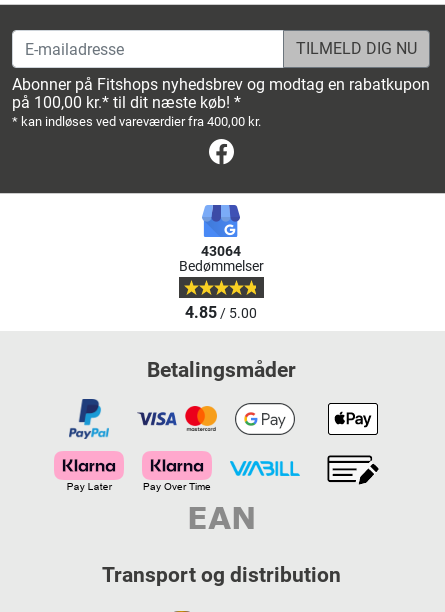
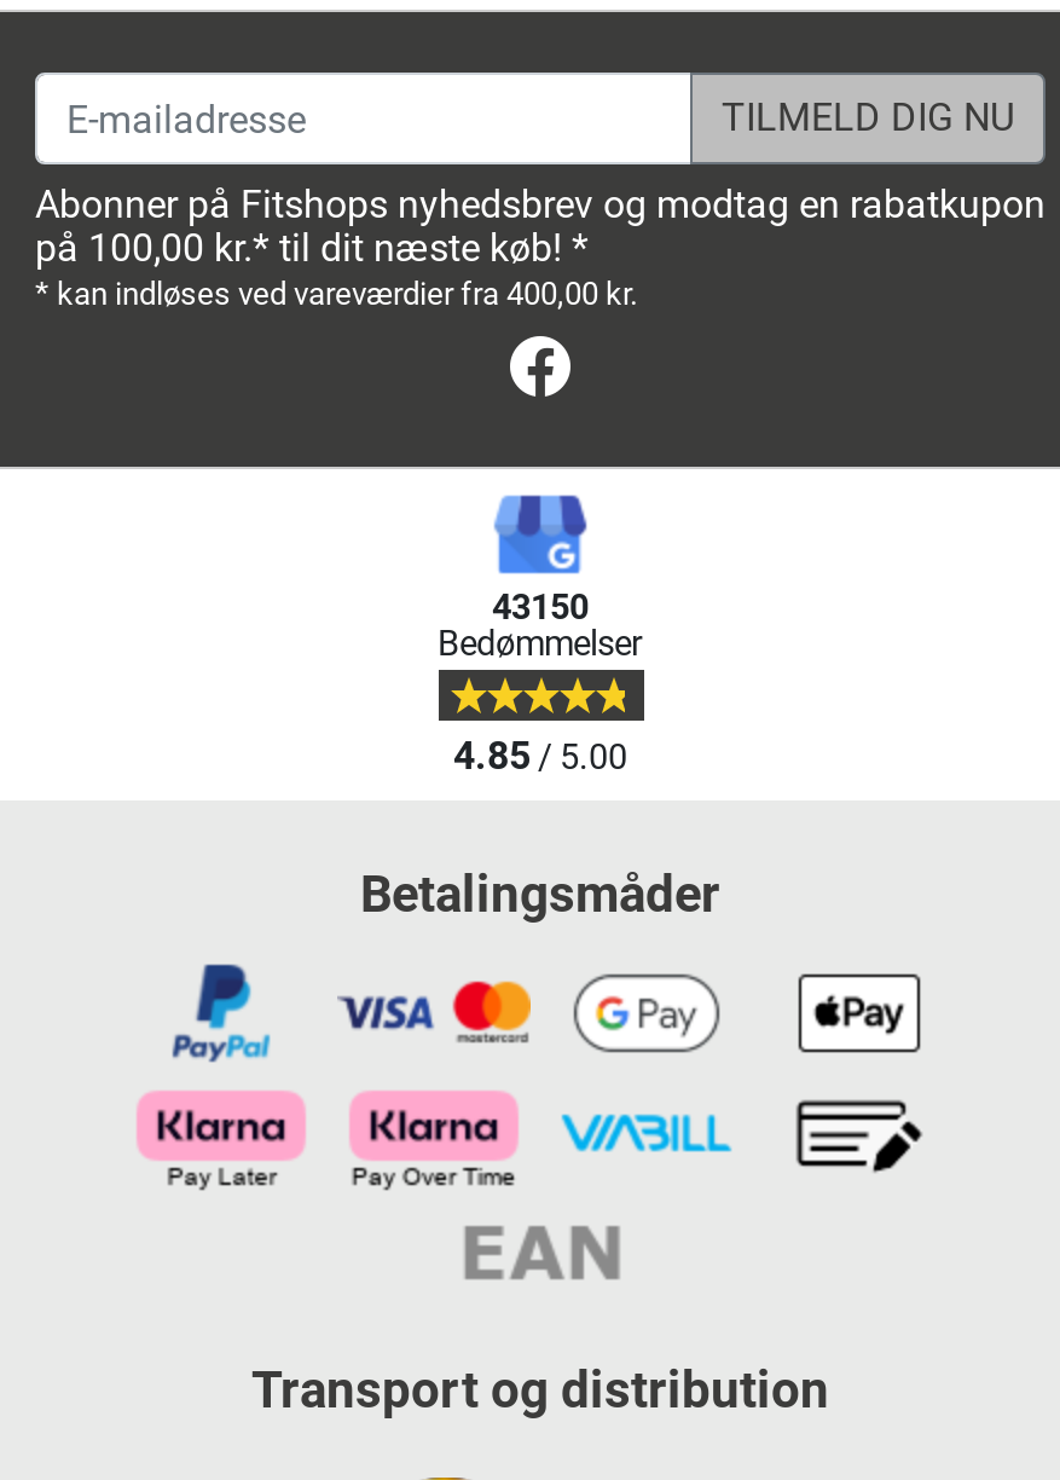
[201,243,241,260] 43064 -> [492,588,589,629] 43150

